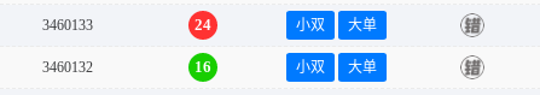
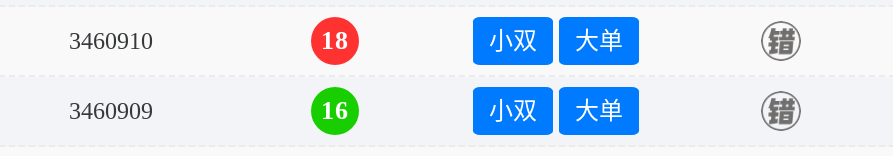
[42,17,93,34] 3460133 -> [69,27,153,55] 3460910
[194,16,211,34] 24 -> [321,25,349,55] 18
[42,59,93,76] 3460132 -> [69,97,153,125] 3460909

